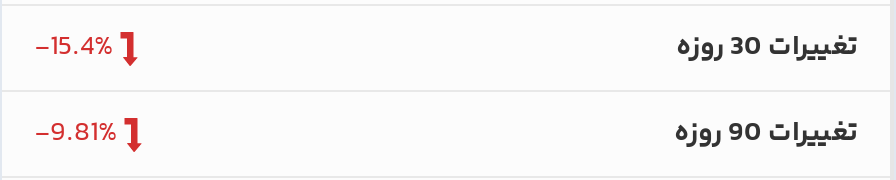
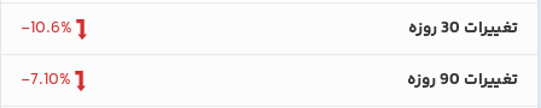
[34,26,114,70] -15.4% -> [21,16,72,42] -10.6%
[34,112,118,156] -9.81% -> [21,67,71,94] -7.10%

